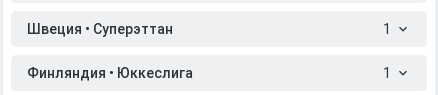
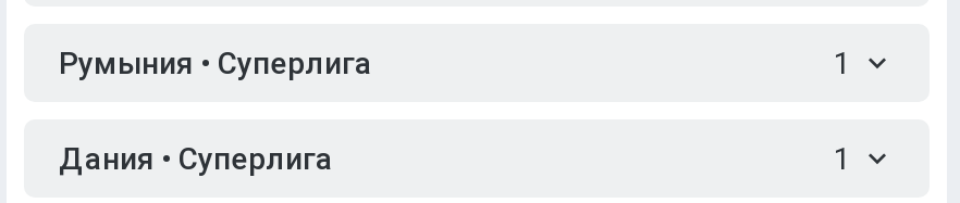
[27,21,173,37] Швеция • Суперэттан -> [59,46,372,80] Румыния • Суперлига
[27,65,193,81] Финляндия • Юккеслига -> [59,141,333,176] Дания • Суперлига

